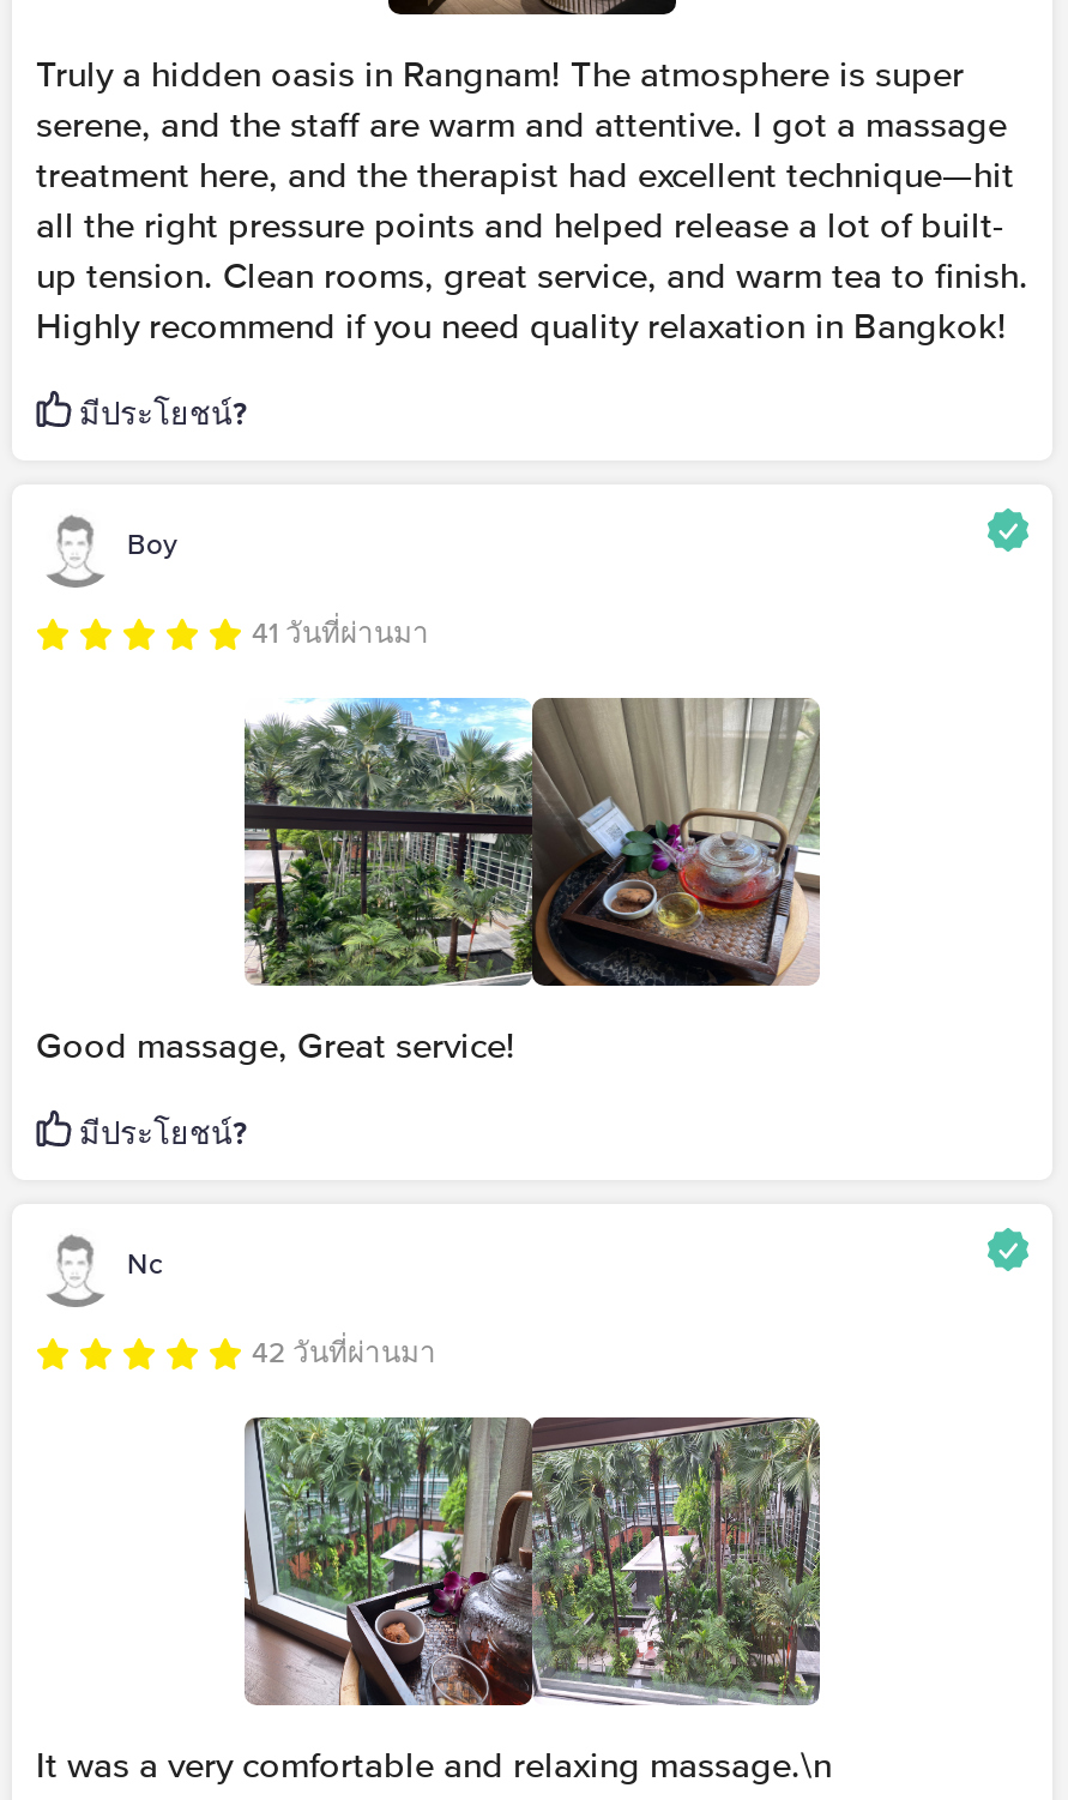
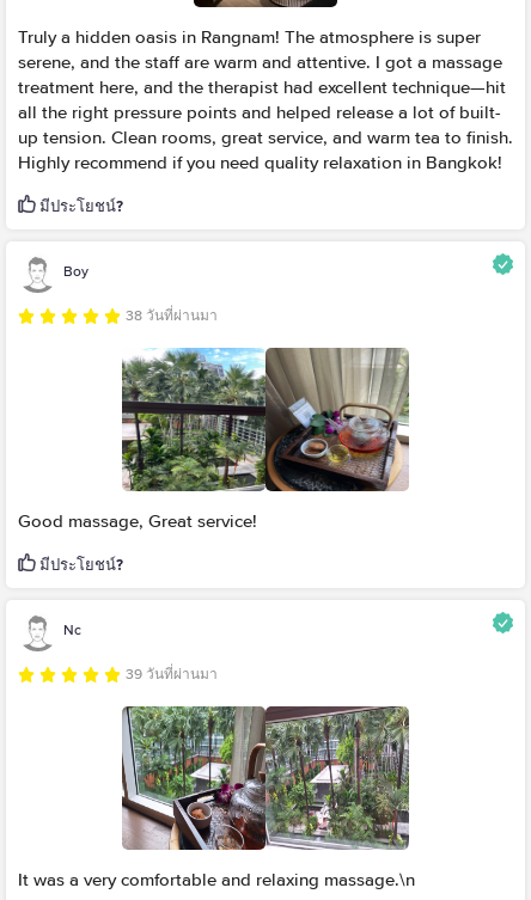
[252,620,429,649] 41 วันที่ผ่านมา -> [126,309,218,324] 38 วันที่ผ่านมา
[252,1340,436,1369] 42 วันที่ผ่านมา -> [126,668,218,682] 39 วันที่ผ่านมา

